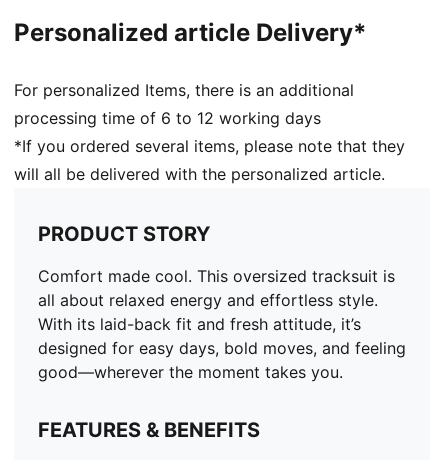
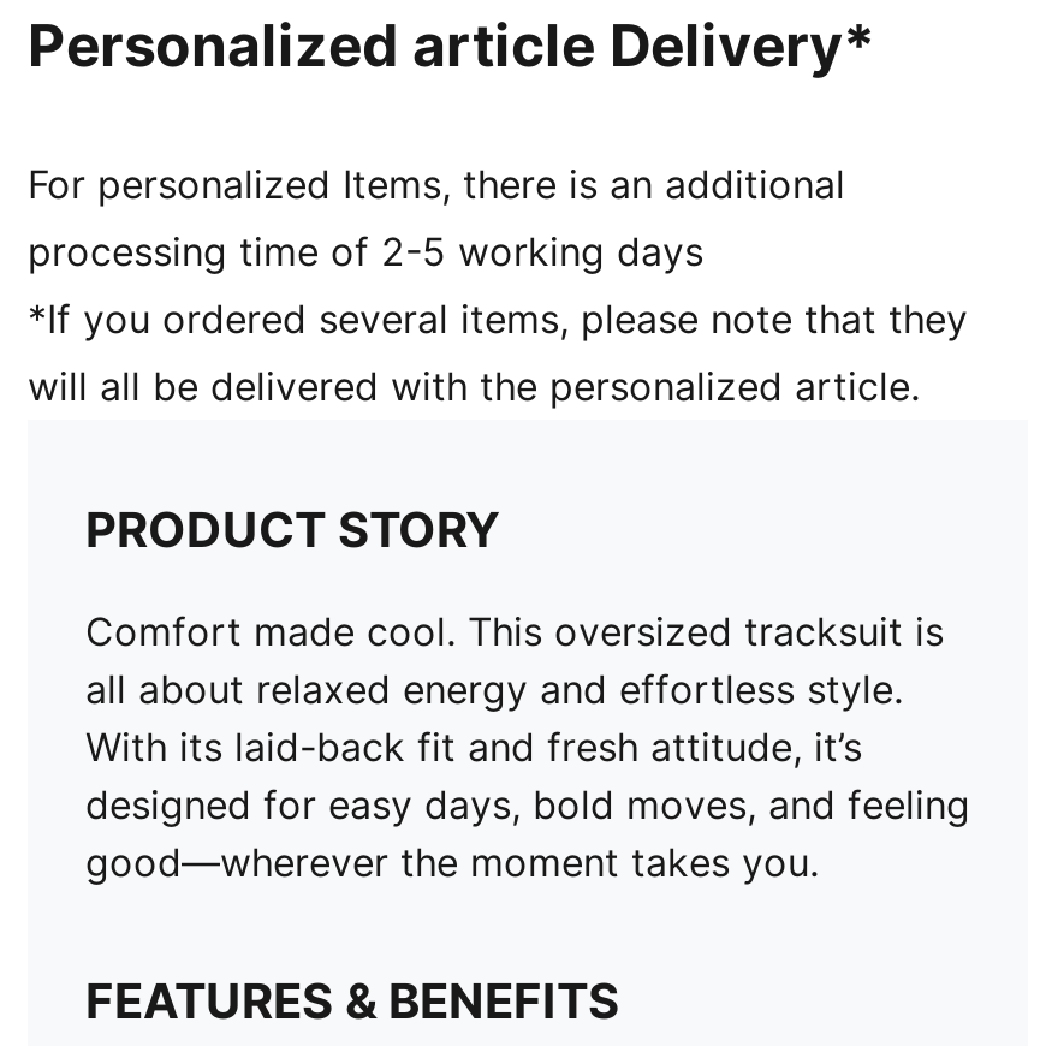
[14,108,321,128] processing time of 6 to 12 working days -> [28,227,703,275] processing time of 2-5 working days

